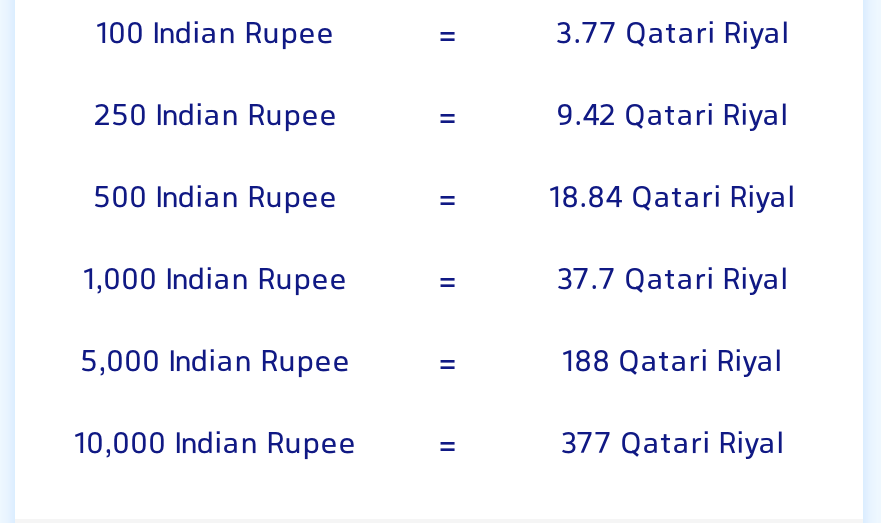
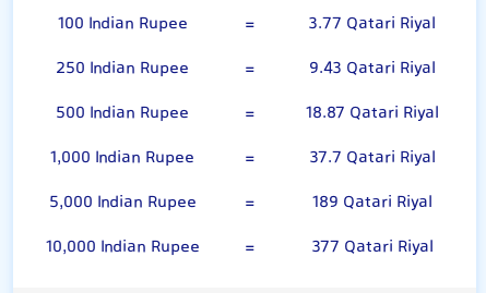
[556,93,788,143] 9.42 Qatari Riyal -> [309,55,435,83] 9.43 Qatari Riyal
[549,175,795,225] 18.84 Qatari Riyal -> [305,100,438,127] 18.87 Qatari Riyal
[562,339,782,389] 188 Qatari Riyal -> [312,189,432,217] 189 Qatari Riyal

